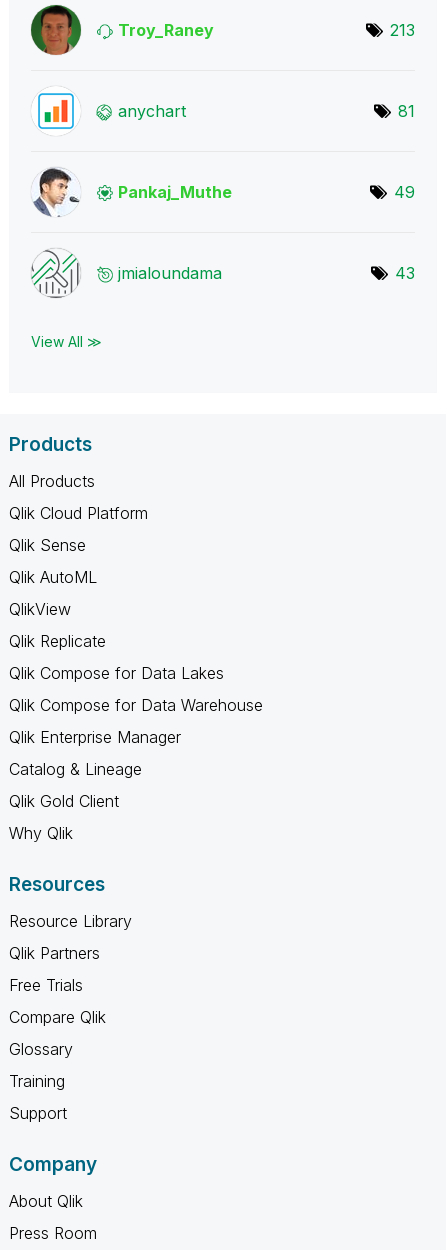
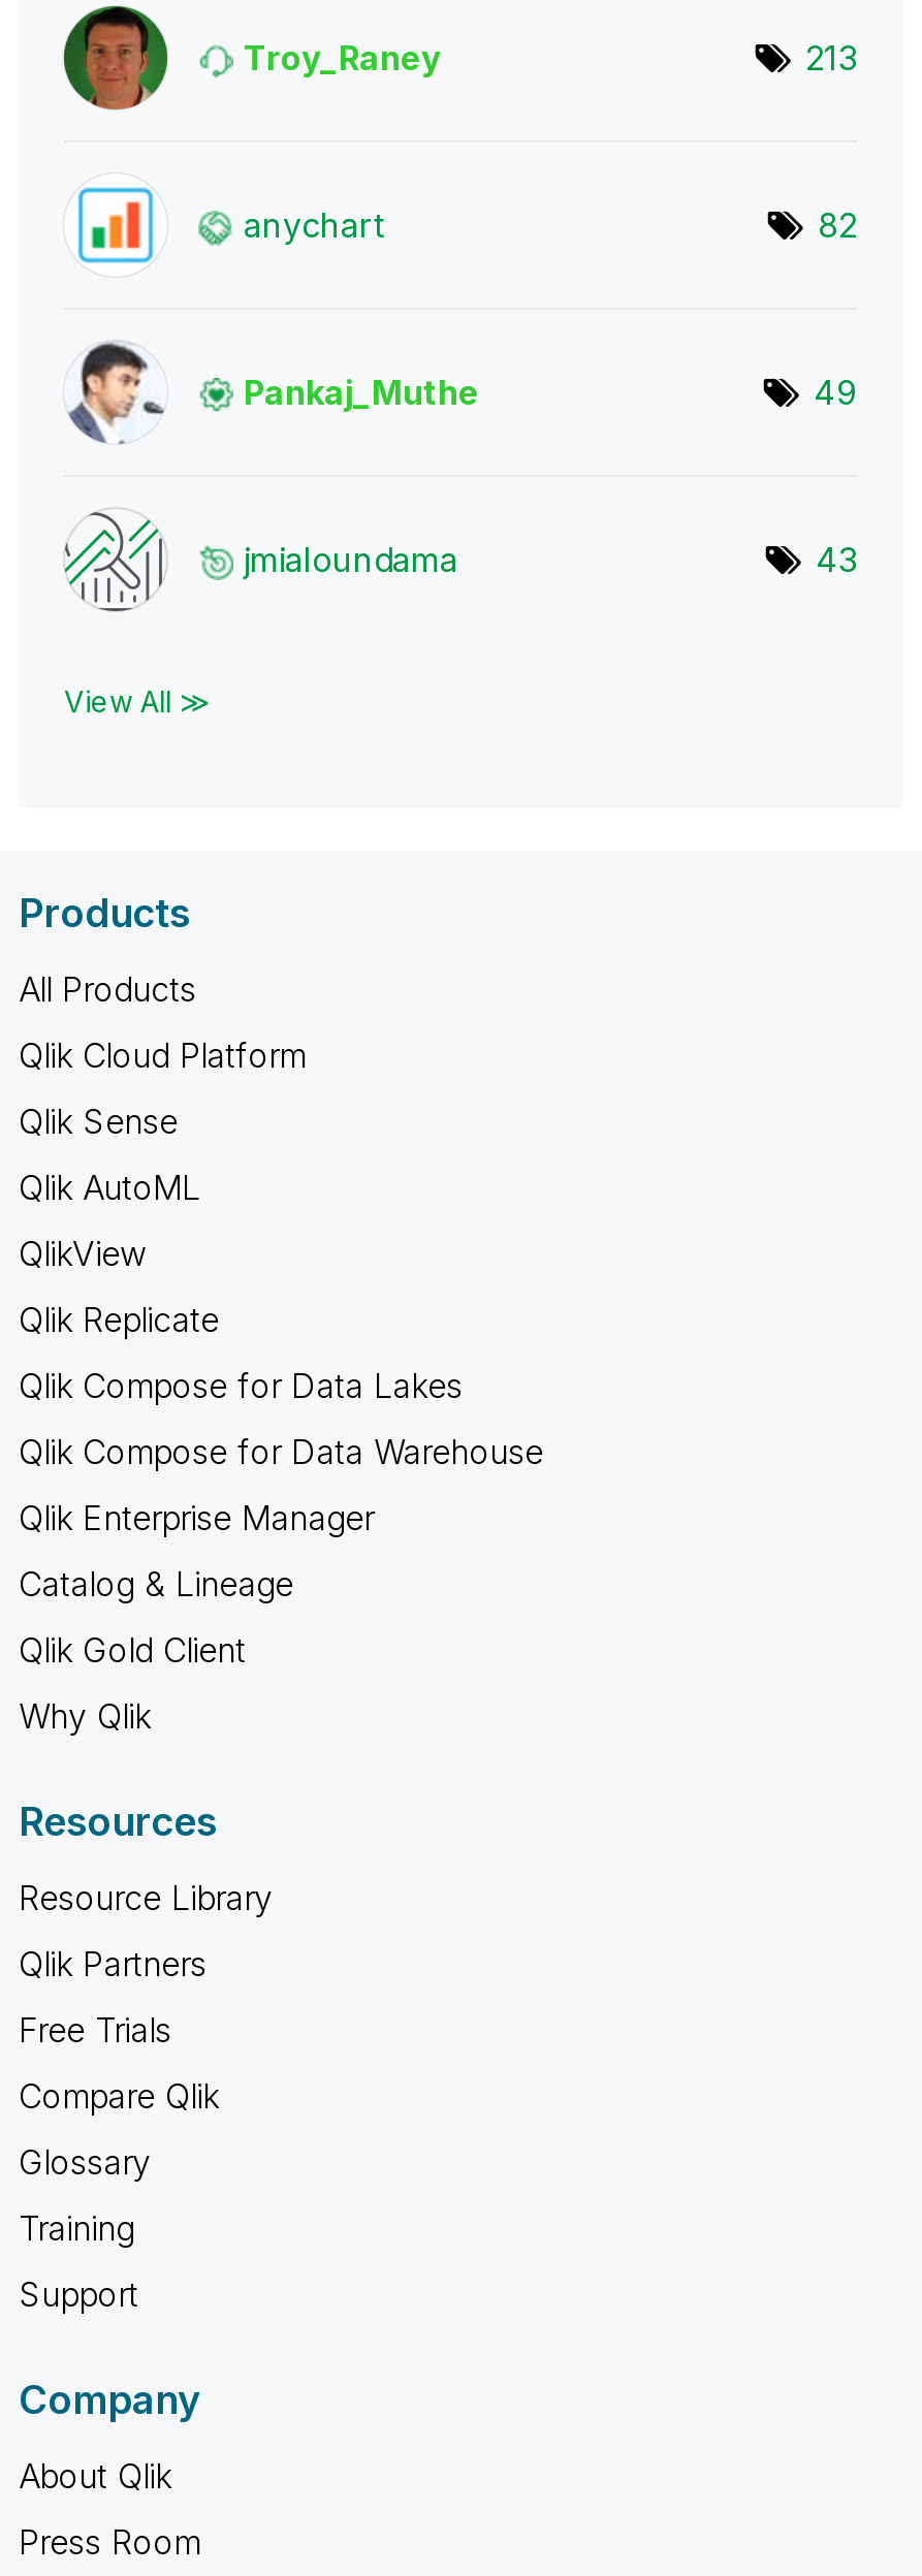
[398,100,415,120] 81 -> [818,203,857,245] 82

